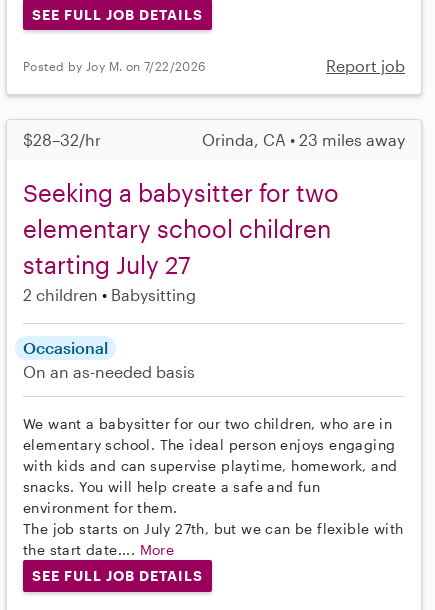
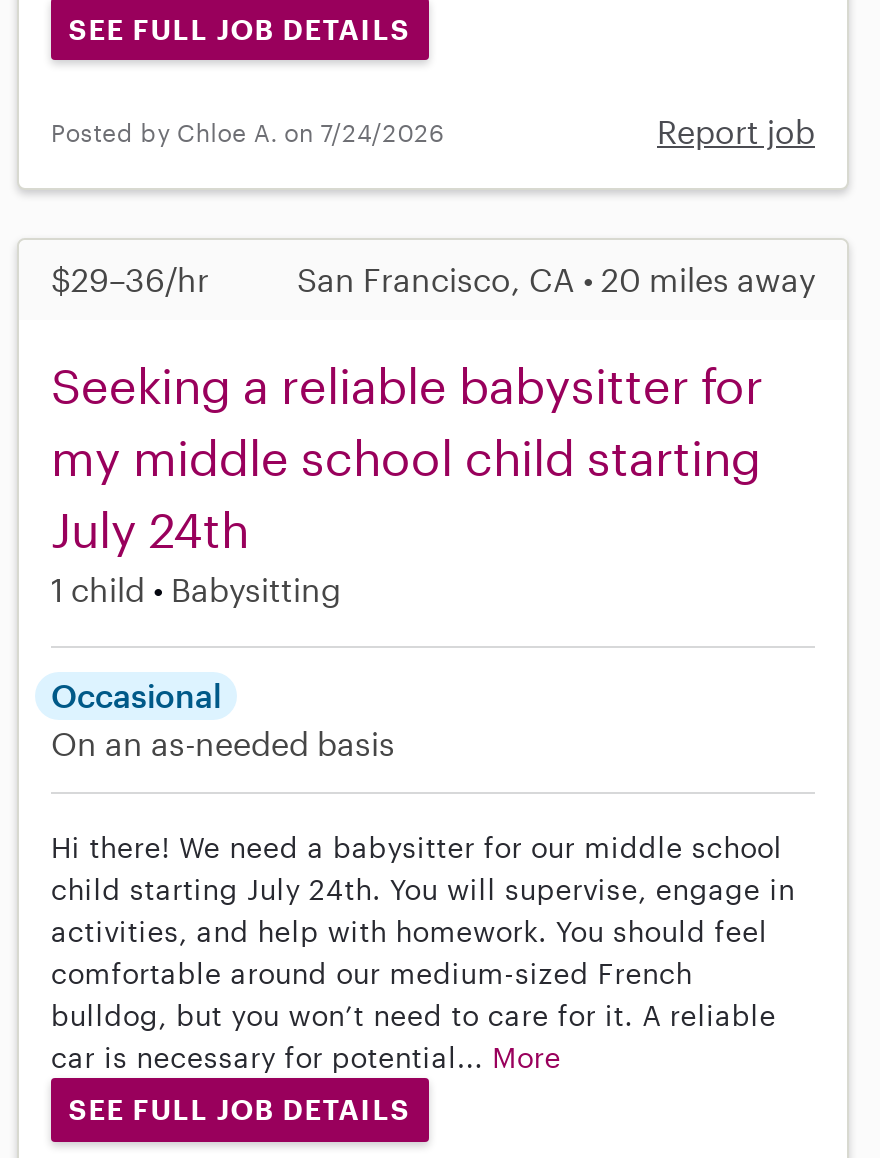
[23,59,206,73] Posted by Joy M. on 7/22/2026 -> [51,118,444,146] Posted by Chloe A. on 7/24/2026
[23,130,405,149] $28–32/hr | Orinda, CA • 23 miles away -> [51,261,815,299] $29–36/hr | San Francisco, CA • 20 miles away
[23,178,339,304] Seeking a babysitter for two | elementary school children | starting July 27 | 2 children -> [51,357,763,609] Seeking a reliable babysitter for | my middle school child starting | July 24th | 1 child
[23,415,403,558] We want a babysitter for our two children, who are in | elementary school. The ideal person enjoys engaging | with kids and can supervise playtime, homework, and | snacks. You will help create a safe and fun | environment for them. | The job starts on July 27th, but we can be flexible with | the start date.... More -> [51,831,795,1075] Hi there! We need a babysitter for our middle school | child starting July 24th. You will supervise, engage in | activities, and help with homework. You should feel | comfortable around our medium-sized French | bulldog, but you won’t need to care for it. A reliable | car is necessary for potential... More

